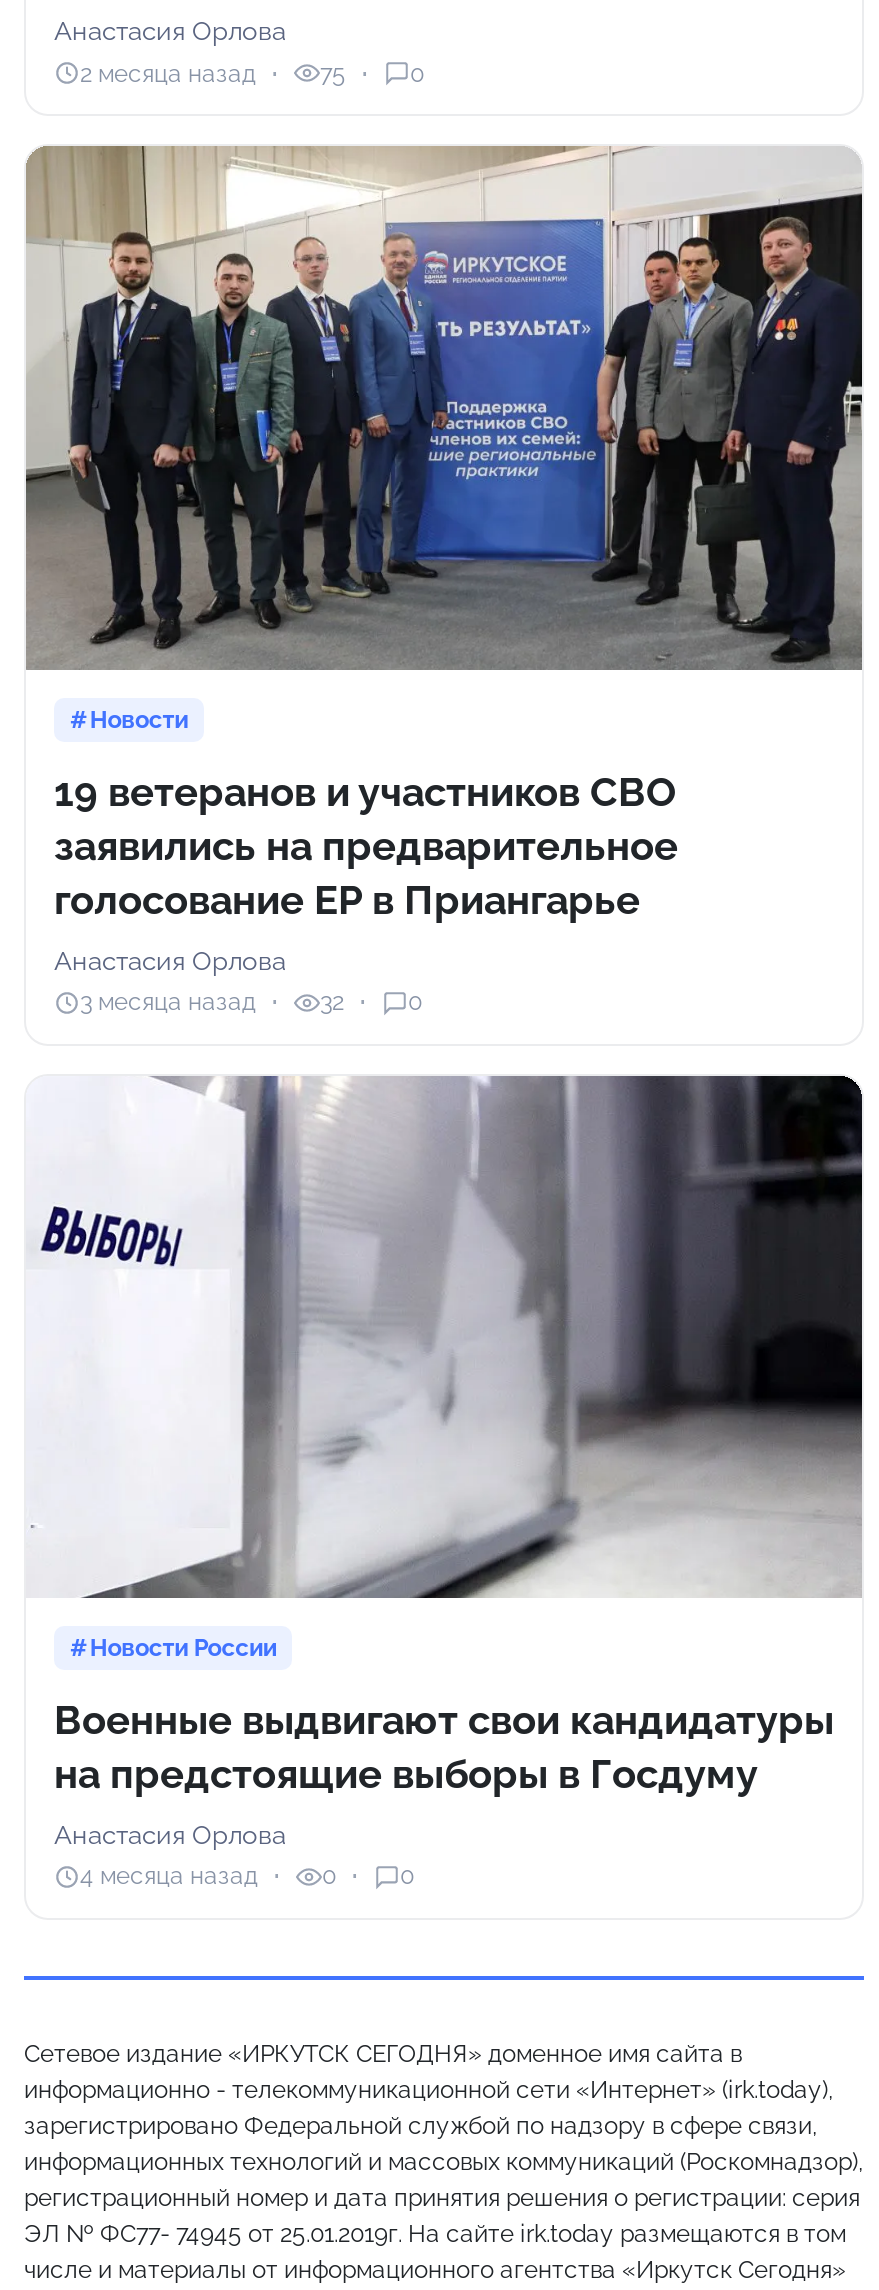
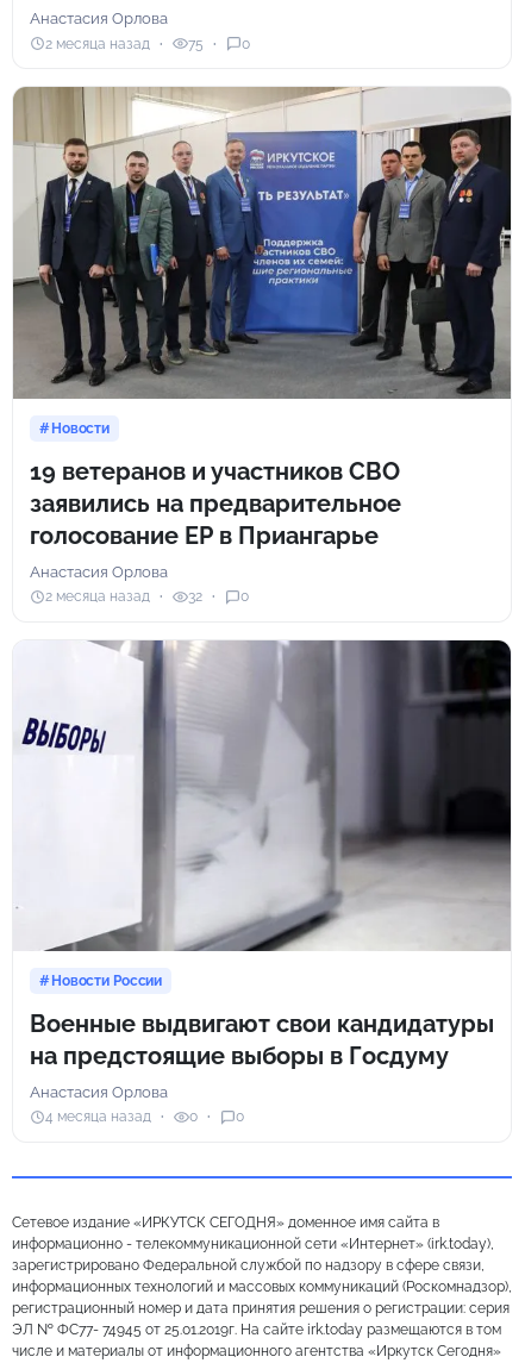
[80,988,256,1016] 3 месяца назад -> [45,588,150,605] 2 месяца назад

